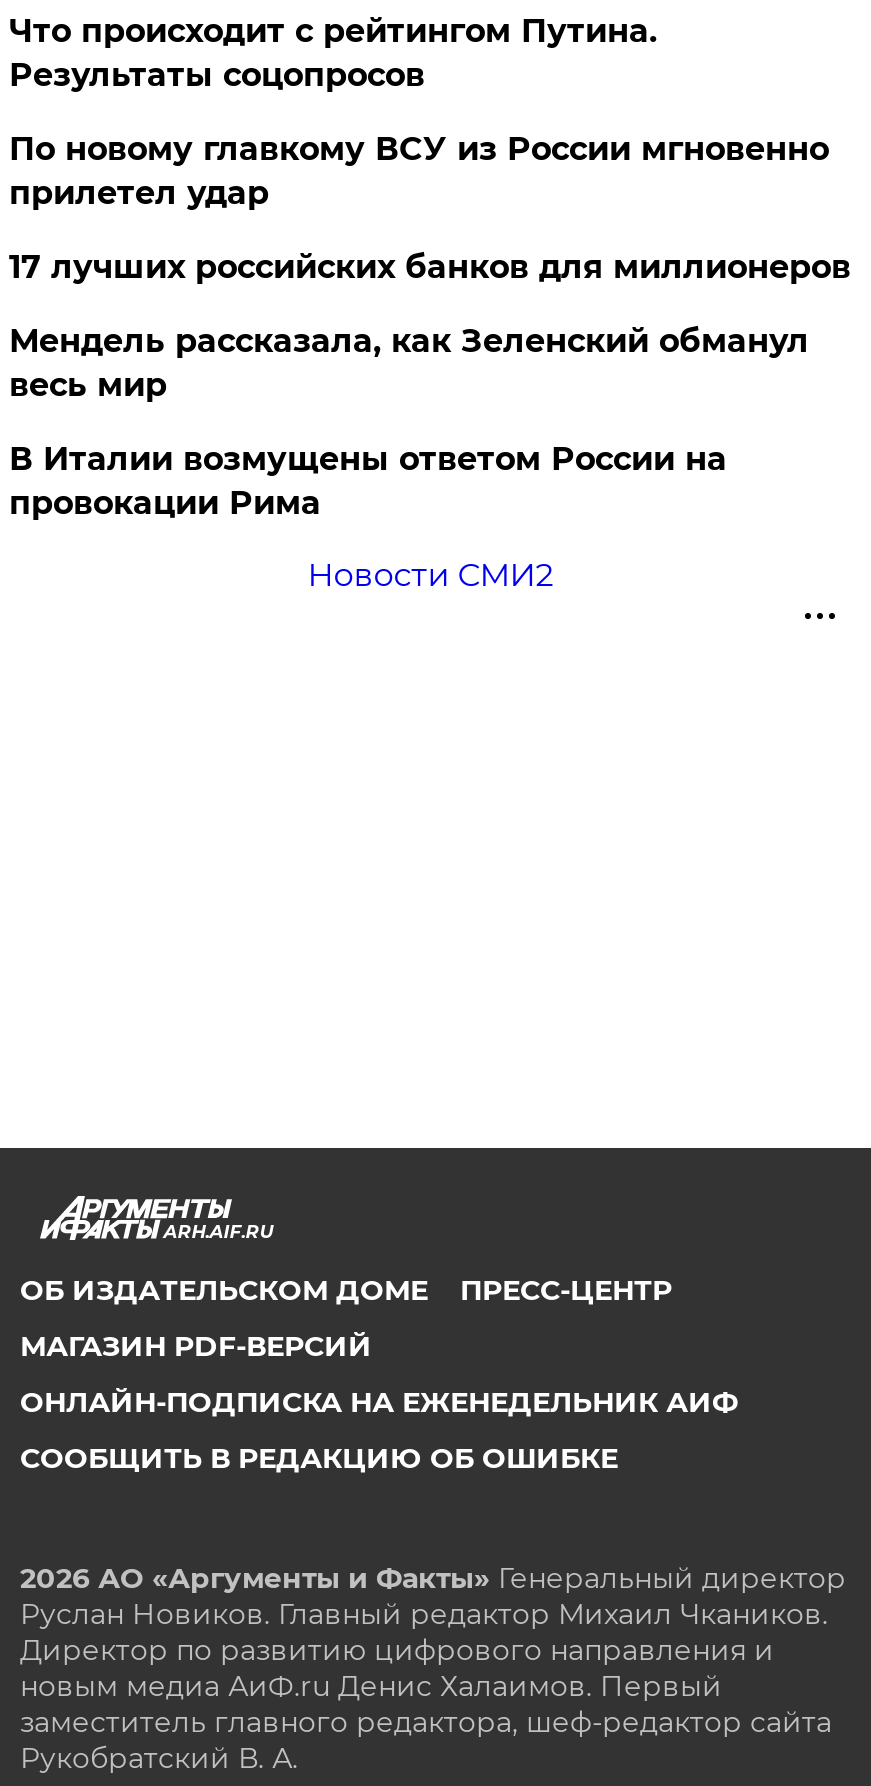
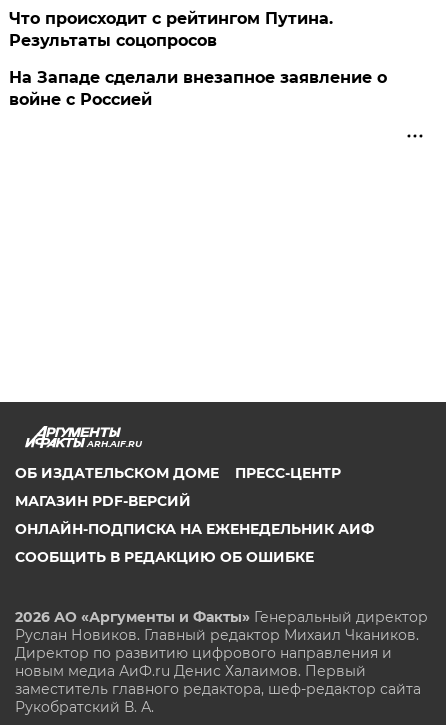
[9,130,851,594] По новому главкому ВСУ из России мгновенно | прилетел удар | 17 лучших российских банков для миллионеров | Мендель рассказала, как Зеленский обманул | весь мир | В Италии возмущены ответом России на | провокации Рима | Новости СМИ2 -> [9,68,387,109] На Западе сделали внезапное заявление о | войне с Россией

